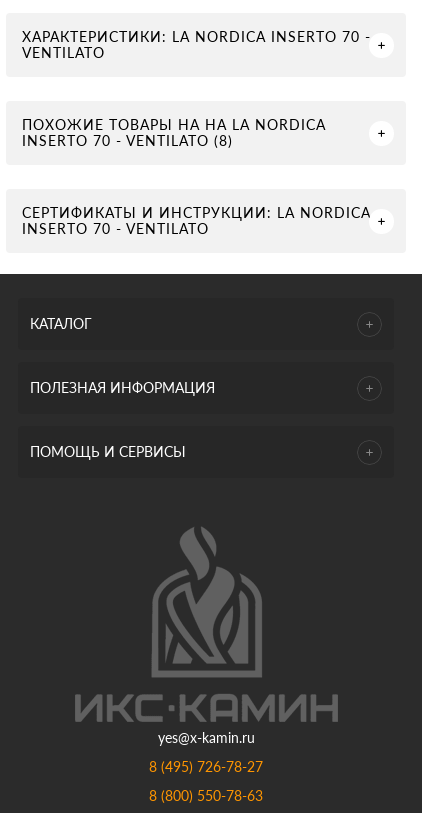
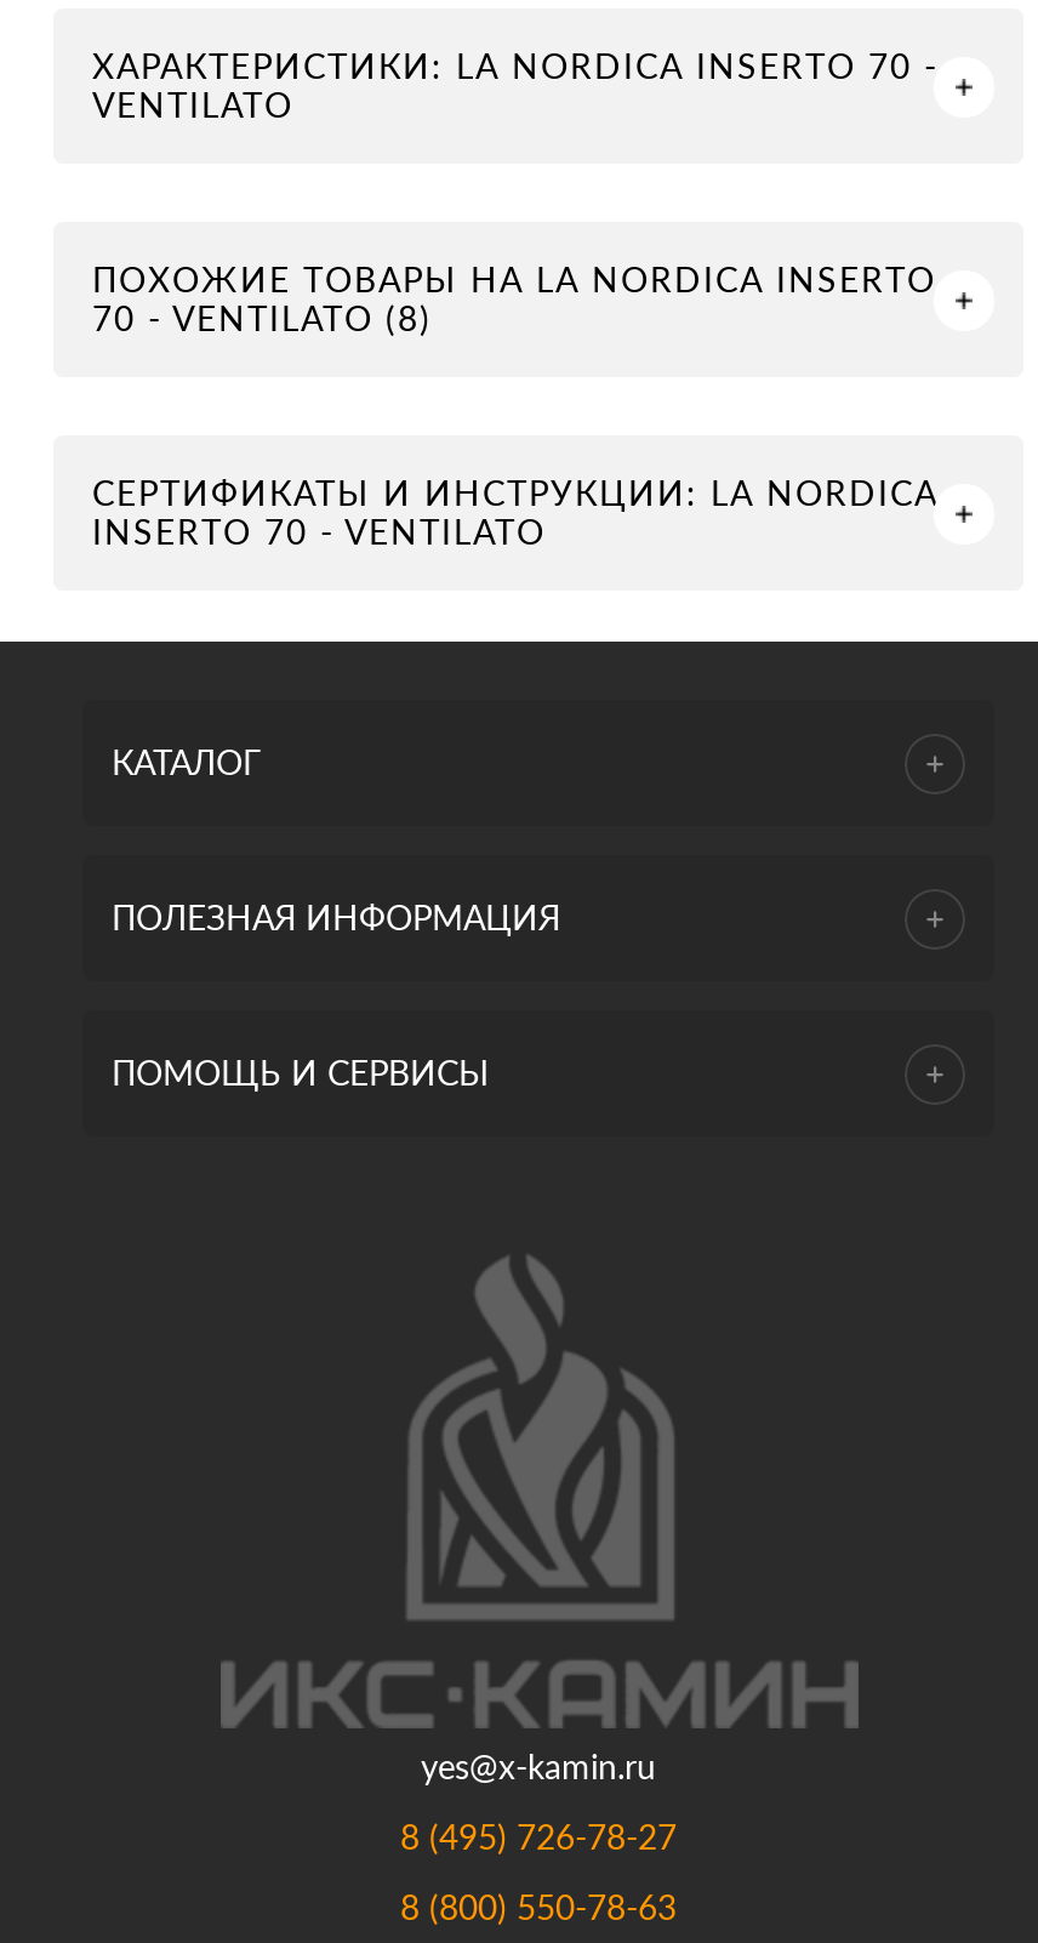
[22,116,326,149] ПОХОЖИЕ ТОВАРЫ НА НА LA NORDICA | INSERTO 70 - VENTILATO (8) -> [92,259,936,339] ПОХОЖИЕ ТОВАРЫ НА LA NORDICA INSERTO | 70 - VENTILATO (8)

